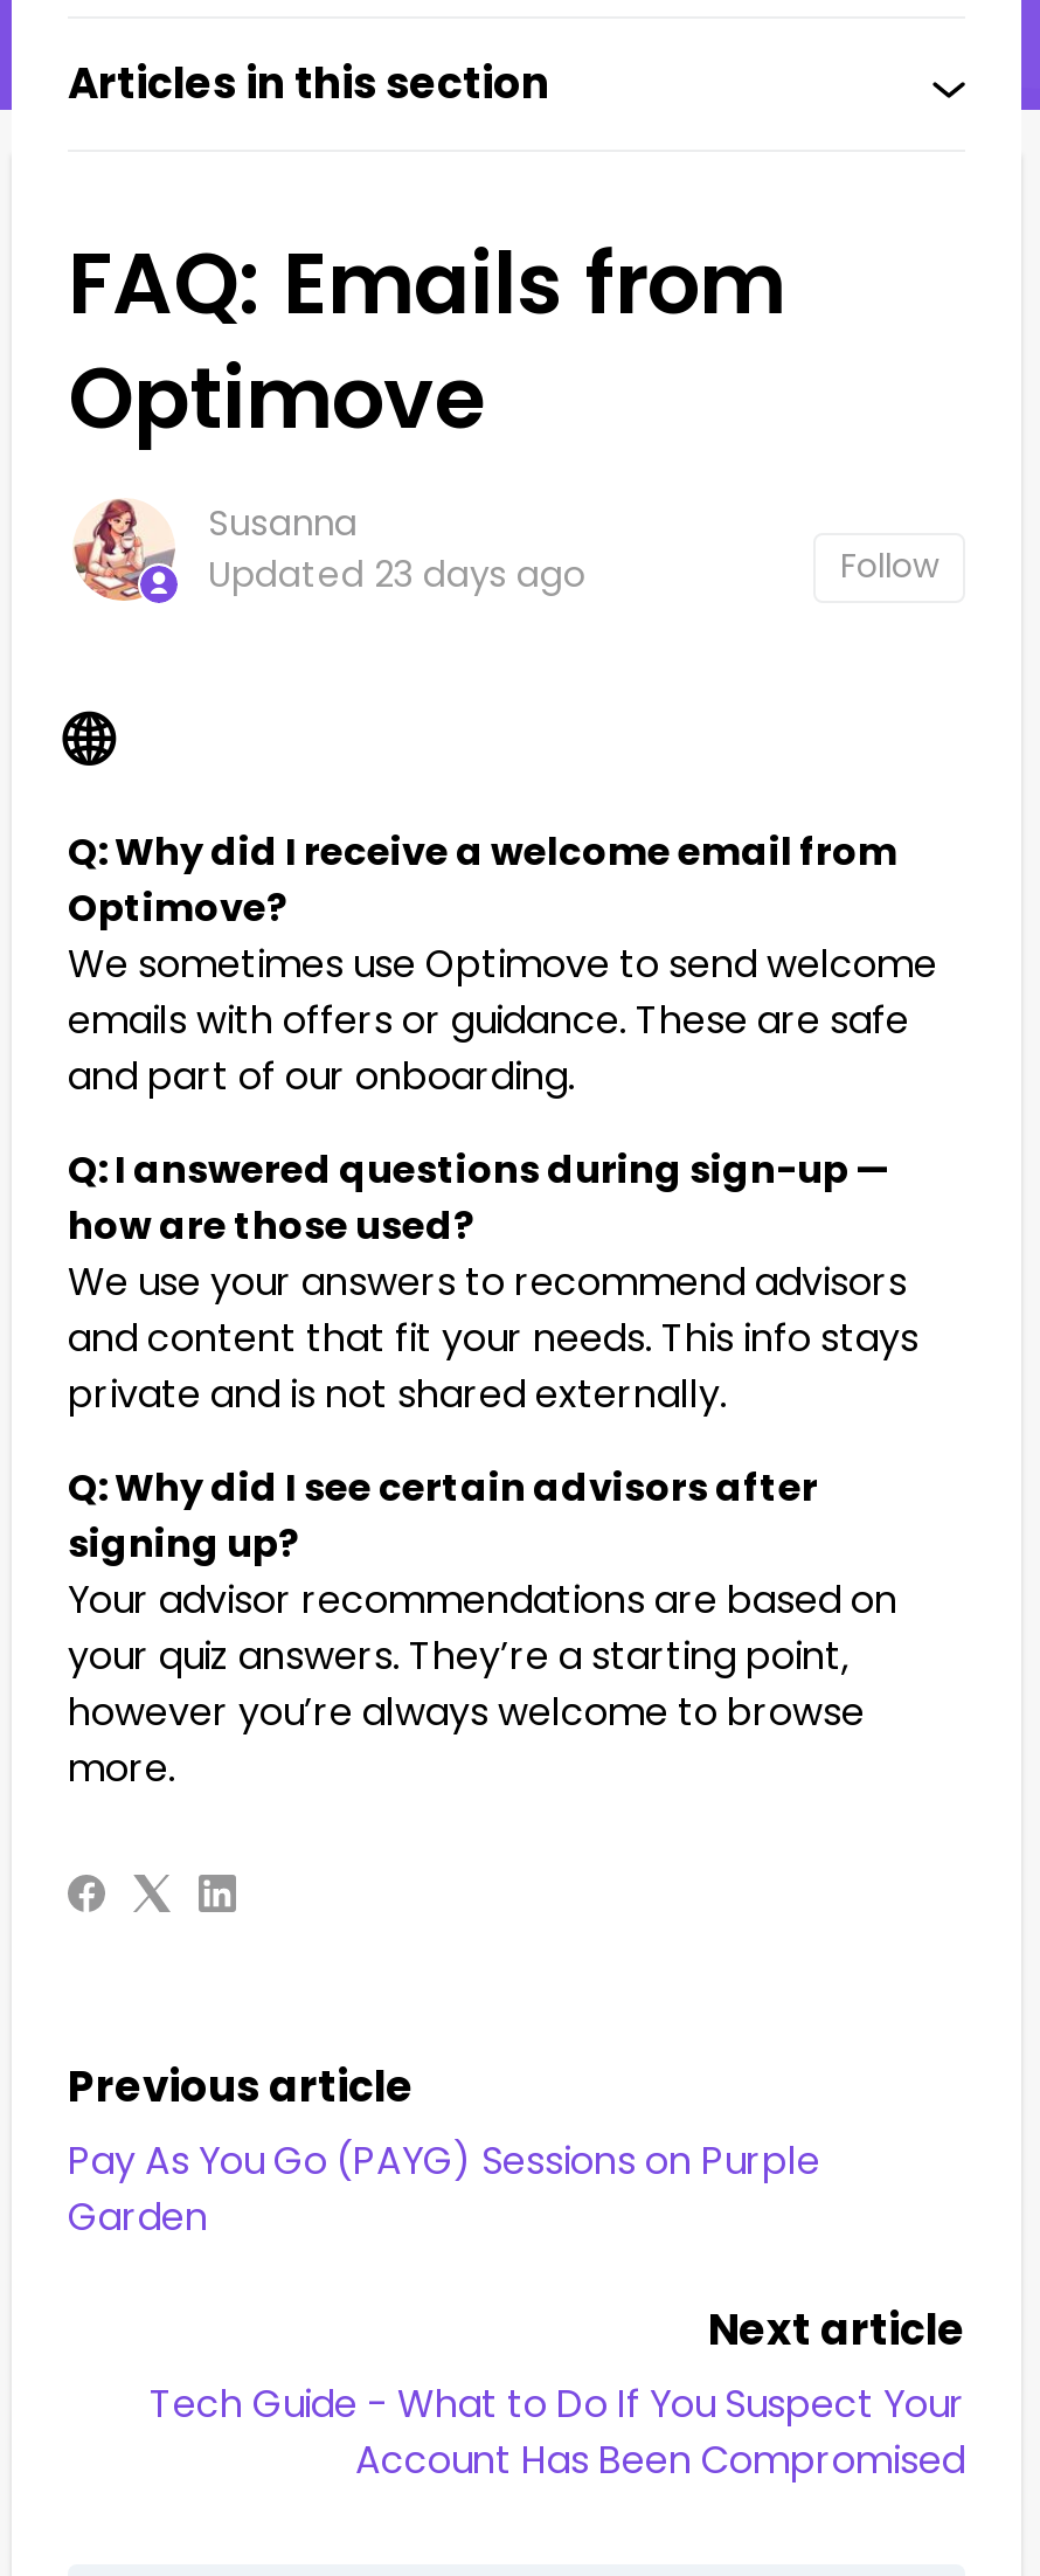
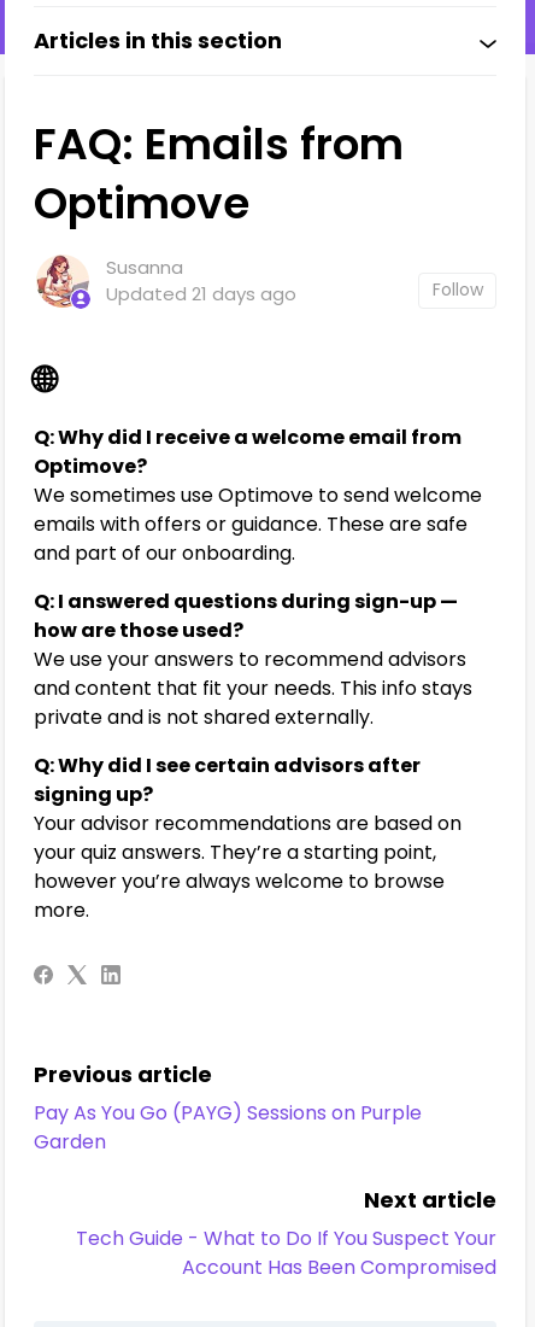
[208,548,587,597] Updated 23 days ago -> [106,281,296,306] Updated 21 days ago

